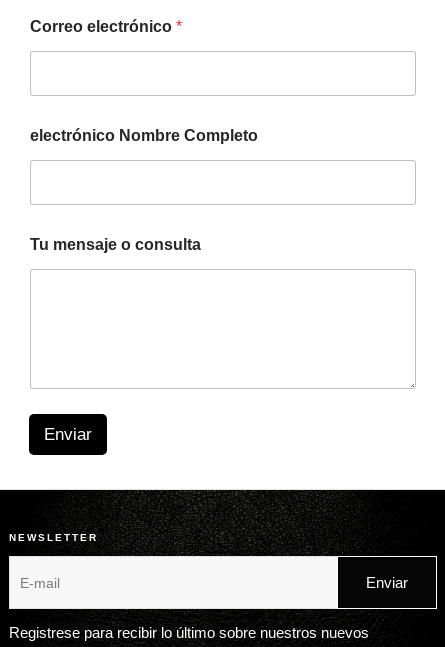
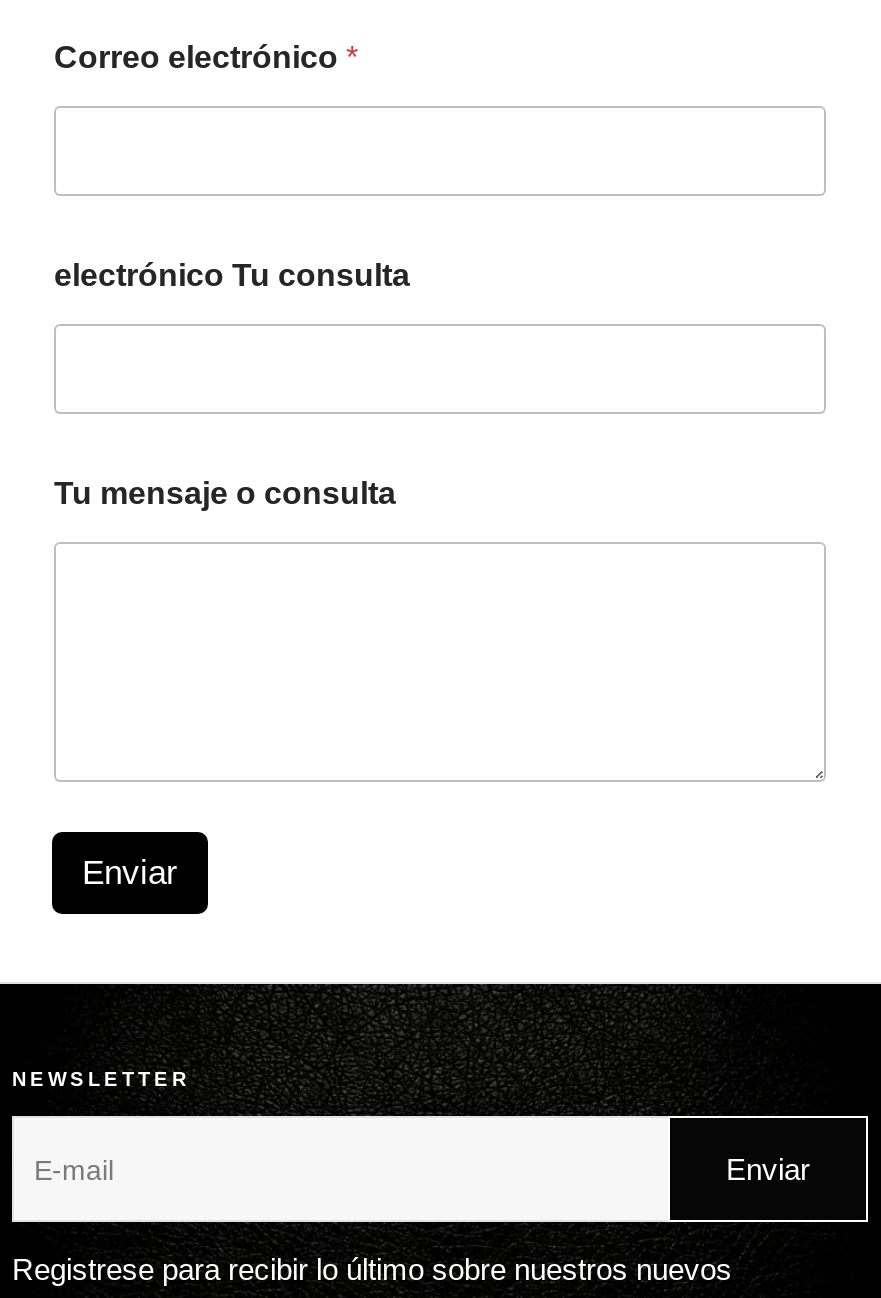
[30,127,258,144] electrónico Nombre Completo -> [54,258,410,292] electrónico Tu consulta

